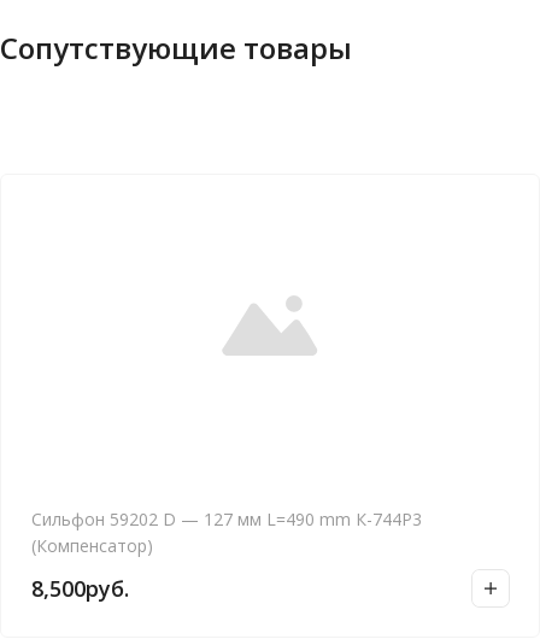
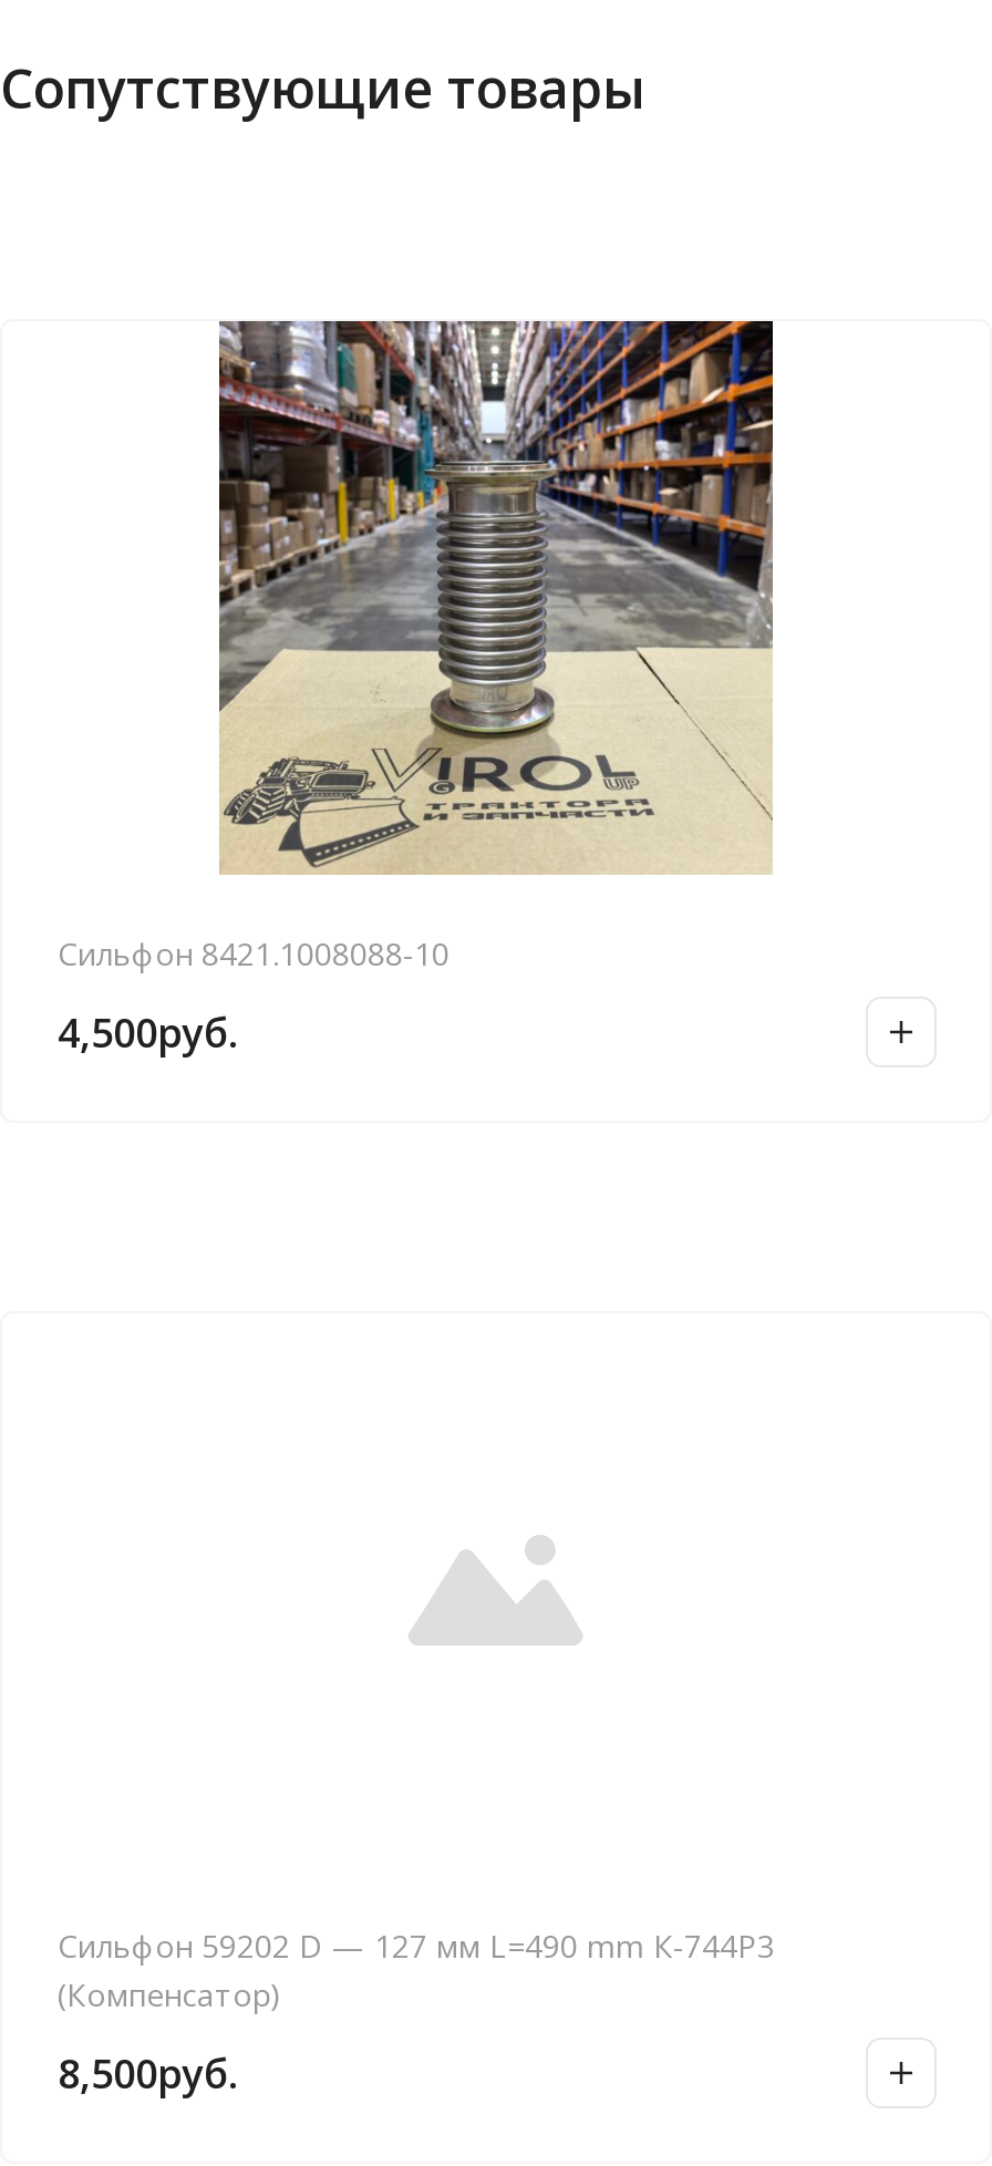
none -> [58,319,775,1059] [image] | Сильфон 8421.1008088-10 | 4,500руб.

